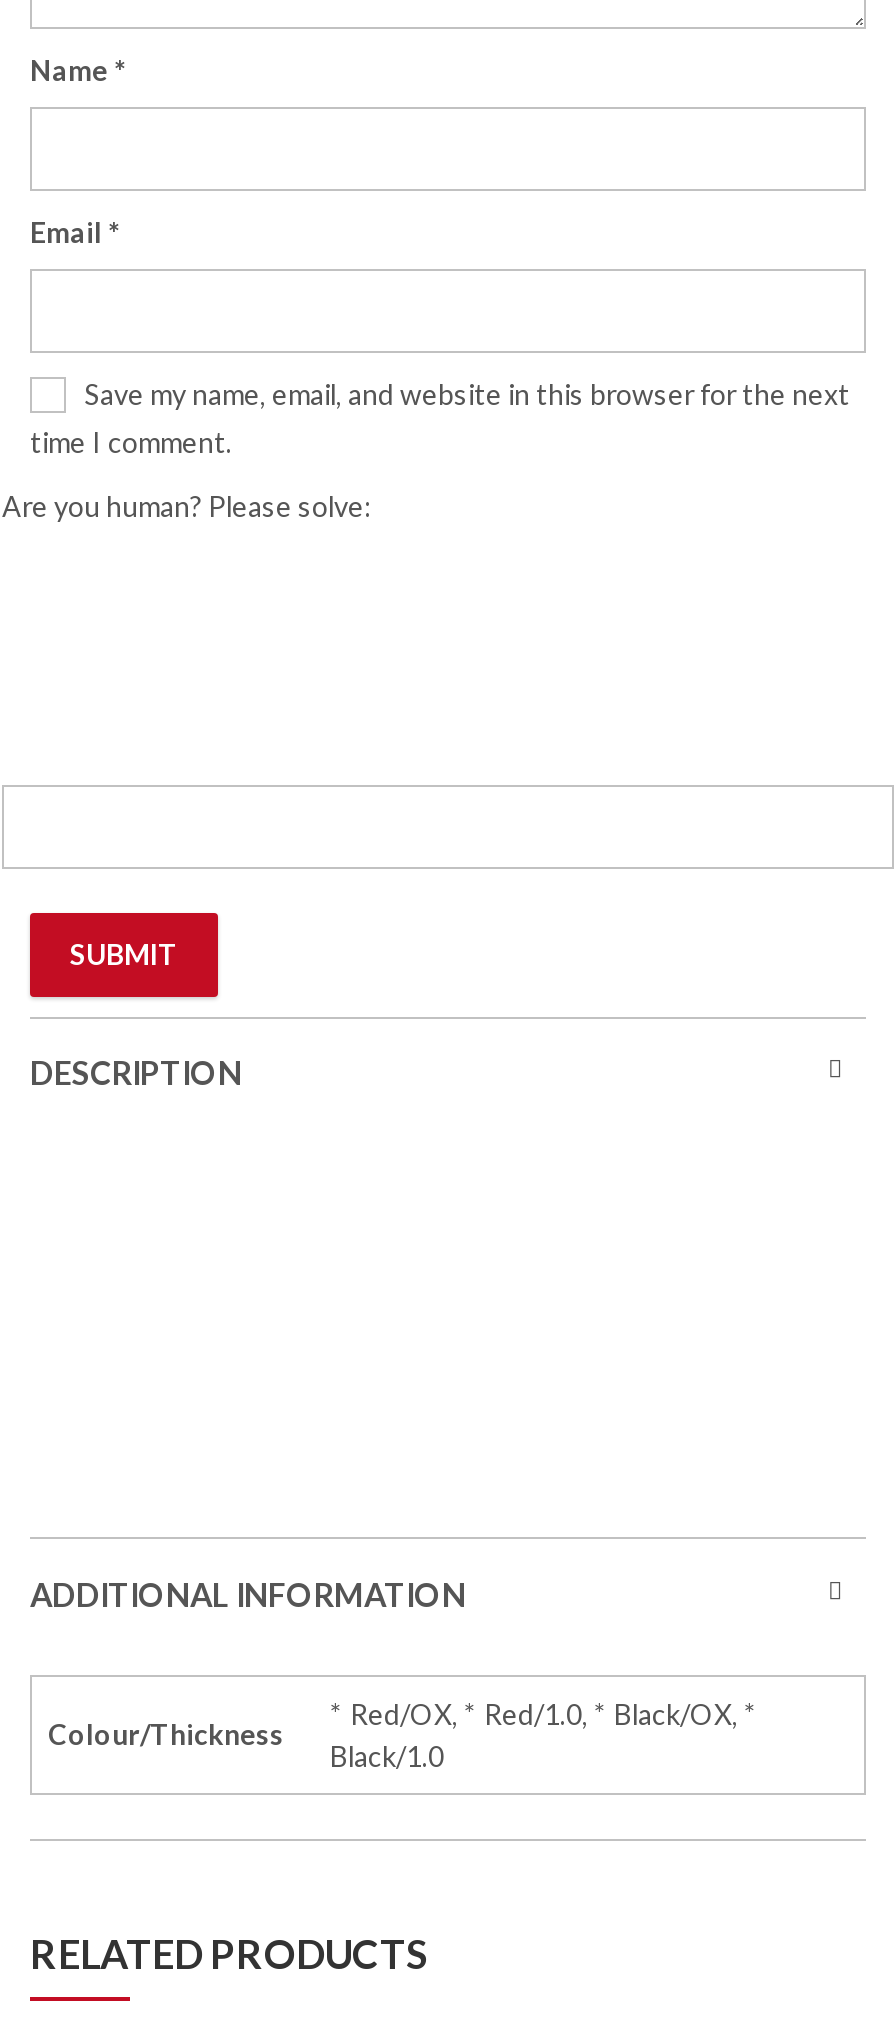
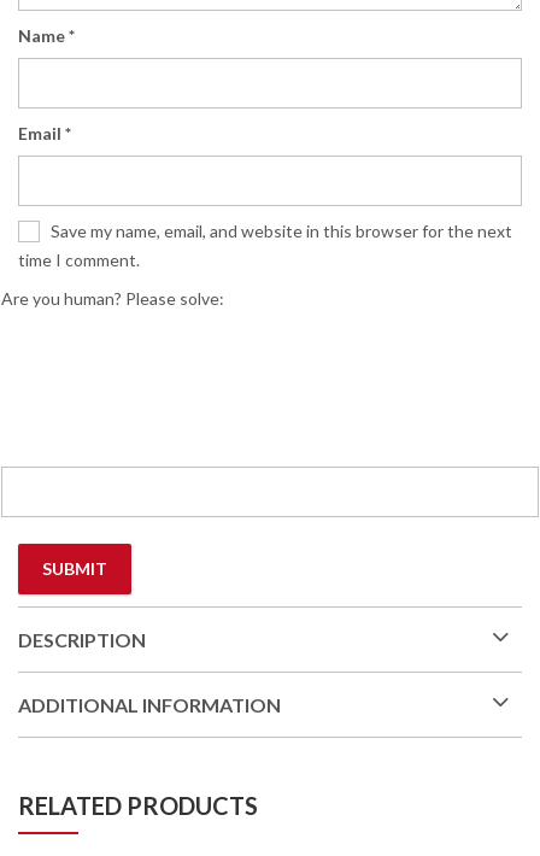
[330,1696,758,1772] * Red/OX, * Red/1.0, * Black/OX, * | Black/1.0 -> none
[48,1716,284,1750] Colour/Thickness -> none

